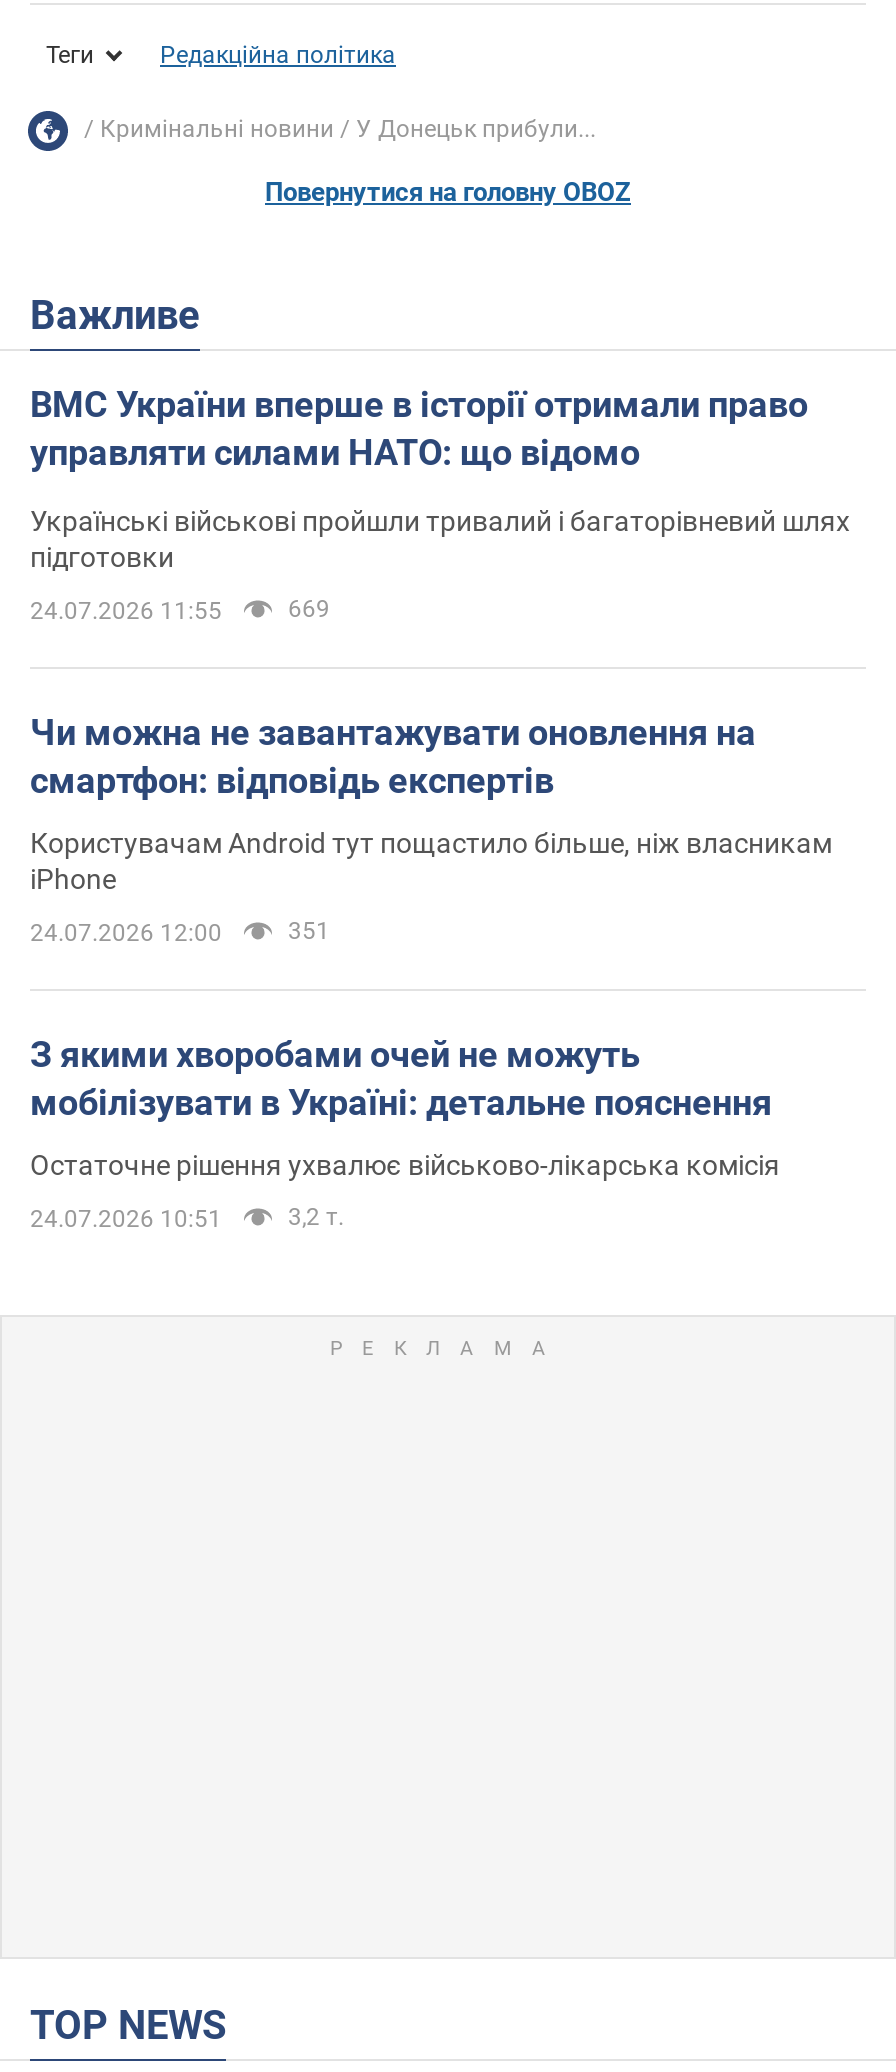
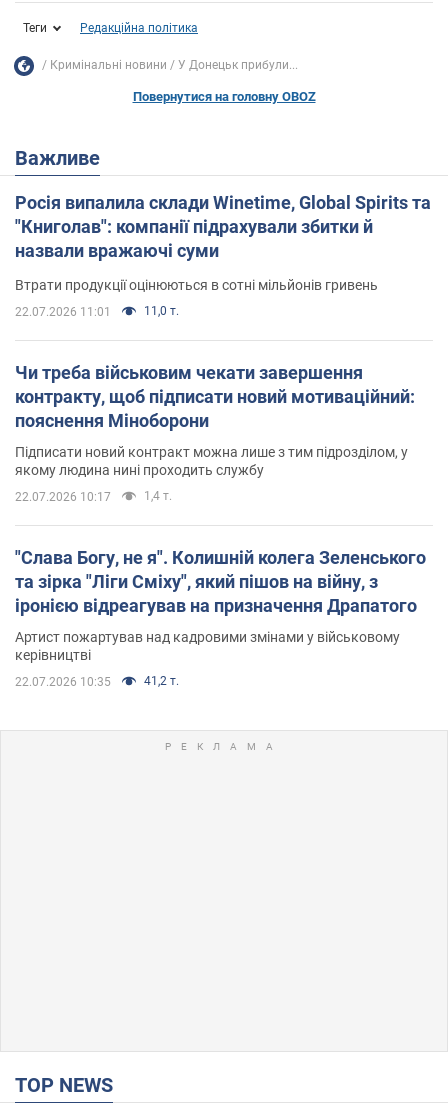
[30,382,808,472] ВМС України вперше в історії отримали право | управляти силами НАТО: що відомо -> [15,192,431,261] Росія випалила склади Winetime, Global Spirits та | "Книголав": компанії підрахували збитки й | назвали вражаючі суми
[30,504,850,572] Українські військові пройшли тривалий і багаторівневий шлях | підготовки -> [15,277,378,293] Втрати продукції оцінюються в сотні мільйонів гривень
[30,594,330,624] 24.07.2026 11:55 | 669 -> [15,304,179,319] 22.07.2026 11:01 | 11,0 т.
[30,710,756,800] Чи можна не завантажувати оновлення на | смартфон: відповідь експертів -> [15,362,415,431] Чи треба військовим чекати завершення | контракту, щоб підписати новий мотиваційний: | пояснення Міноборони
[30,826,832,894] Користувачам Android тут пощастило більше, ніж власникам | iPhone -> [15,444,408,478] Підписати новий контракт можна лише з тим підрозділом, у | якому людина нині проходить службу
[30,916,330,946] 24.07.2026 12:00 | 351 -> [15,489,172,504] 22.07.2026 10:17 | 1,4 т.
[30,1032,772,1122] З якими хворобами очей не можуть | мобілізувати в Україні: детальне пояснення -> [15,547,426,616] "Слава Богу, не я". Колишній колега Зеленського | та зірка "Ліги Сміху", який пішов на війну, з | іронією відреагував на призначення Драпатого
[30,1148,780,1180] Остаточне рішення ухвалює військово-лікарська комісія -> [15,629,400,663] Артист пожартував над кадровими змінами у військовому | керівництві
[30,1202,344,1232] 24.07.2026 10:51 | 3,2 т. -> [15,674,179,689] 22.07.2026 10:35 | 41,2 т.

